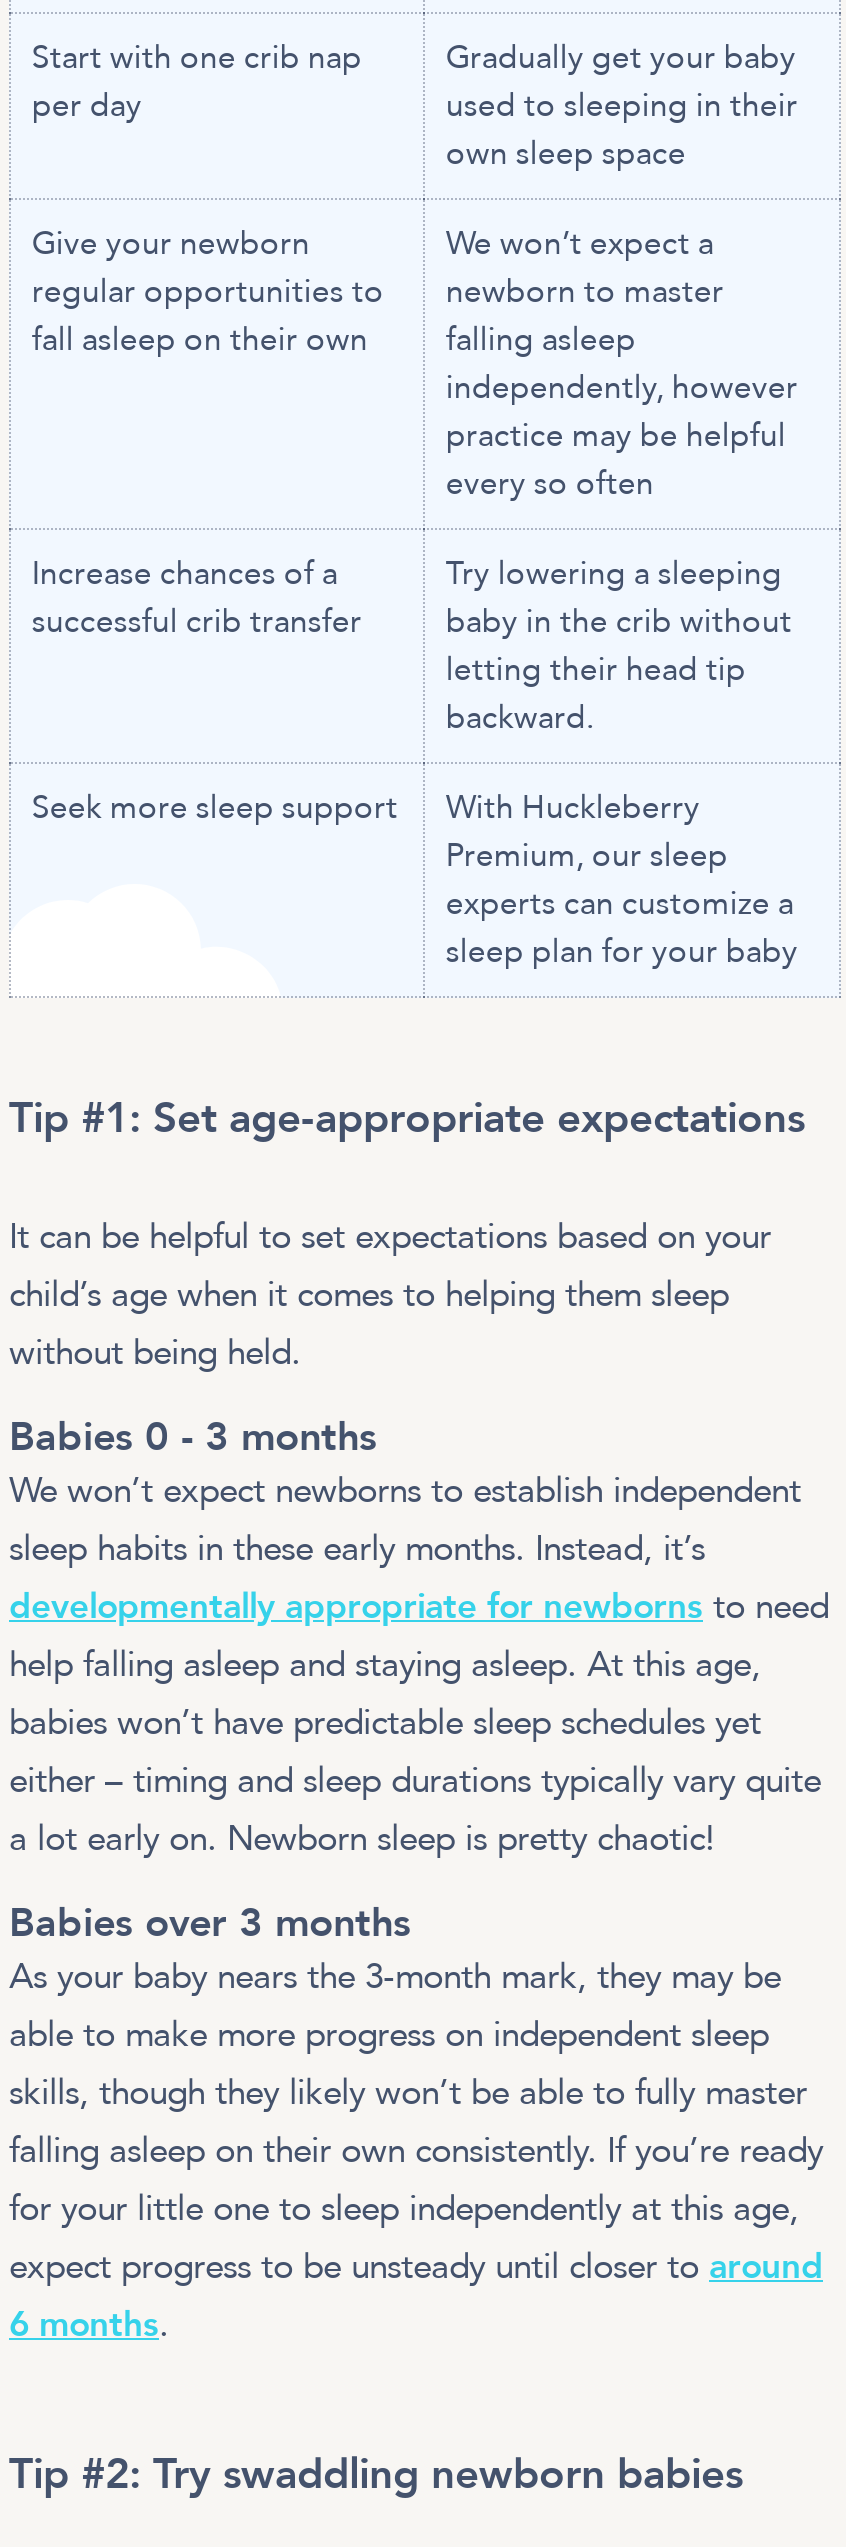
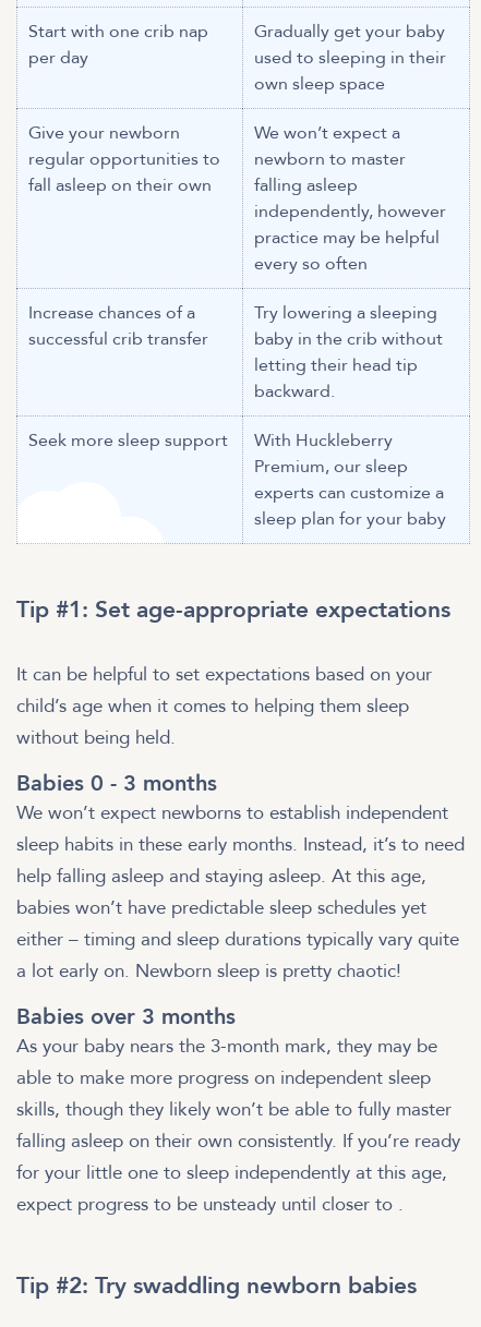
[9,1526,829,1630] sleep habits in these early months. Instead, it’s | developmentally appropriate for newborns to need -> [16,832,465,857] sleep habits in these early months. Instead, it’s to need
[9,2244,823,2348] expect progress to be unsteady until closer to around | 6 months. -> [16,1192,409,1217] expect progress to be unsteady until closer to.

